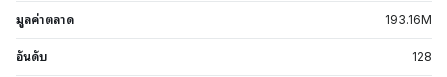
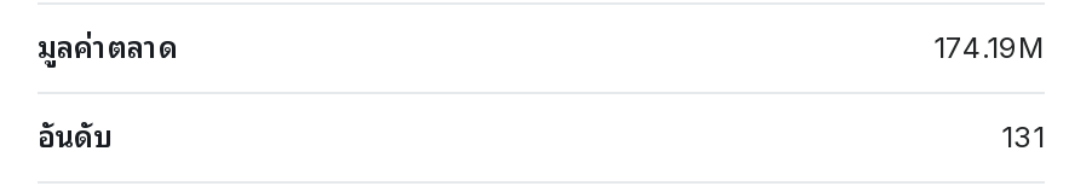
[385,12,432,27] 193.16M -> [933,29,1045,65] 174.19M
[412,49,432,64] 128 -> [1001,118,1045,154] 131

